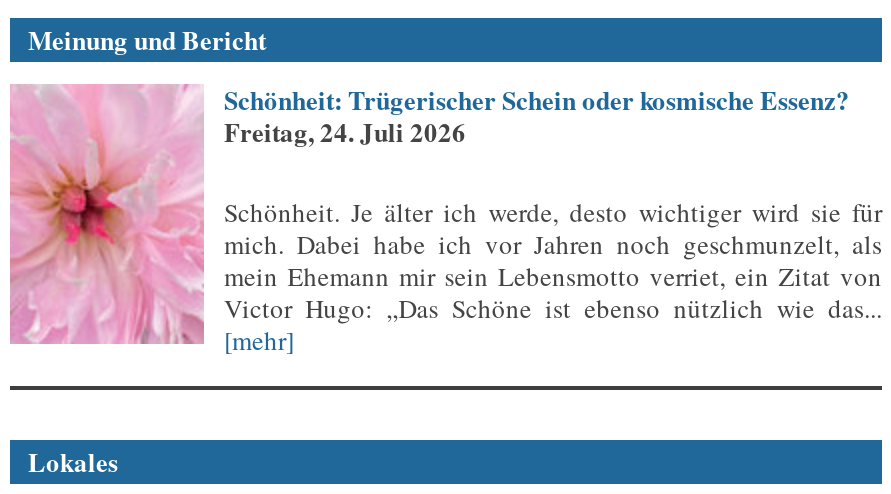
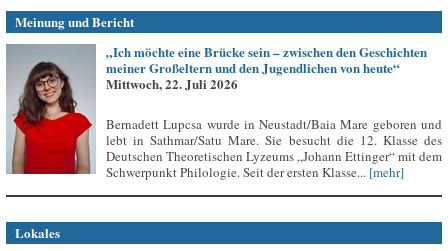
[10,80,850,344] [image] | Schönheit: Trügerischer Schein oder kosmische Essenz? | Freitag, 24. Juli 2026 -> [6,42,427,175] [image] | „Ich möchte eine Brücke sein – zwischen den Geschichten | meiner Großeltern und den Jugendlichen von heute“ | Mittwoch, 22. Juli 2026
[224,194,882,358] Schönheit. Je älter ich werde, desto wichtiger wird sie für | mich. Dabei habe ich vor Jahren noch geschmunzelt, als | mein Ehemann mir sein Lebensmotto verriet, ein Zitat von | Victor Hugo: „Das Schöne ist ebenso nützlich wie das... | [mehr] -> [106,115,442,181] Bernadett Lupcsa wurde in Neustadt/Baia Mare geboren und | lebt in Sathmar/Satu Mare. Sie besucht die 12. Klasse des | Deutschen Theoretischen Lyzeums „Johann Ettinger“ mit dem | Schwerpunkt Philologie. Seit der ersten Klasse... [mehr]

